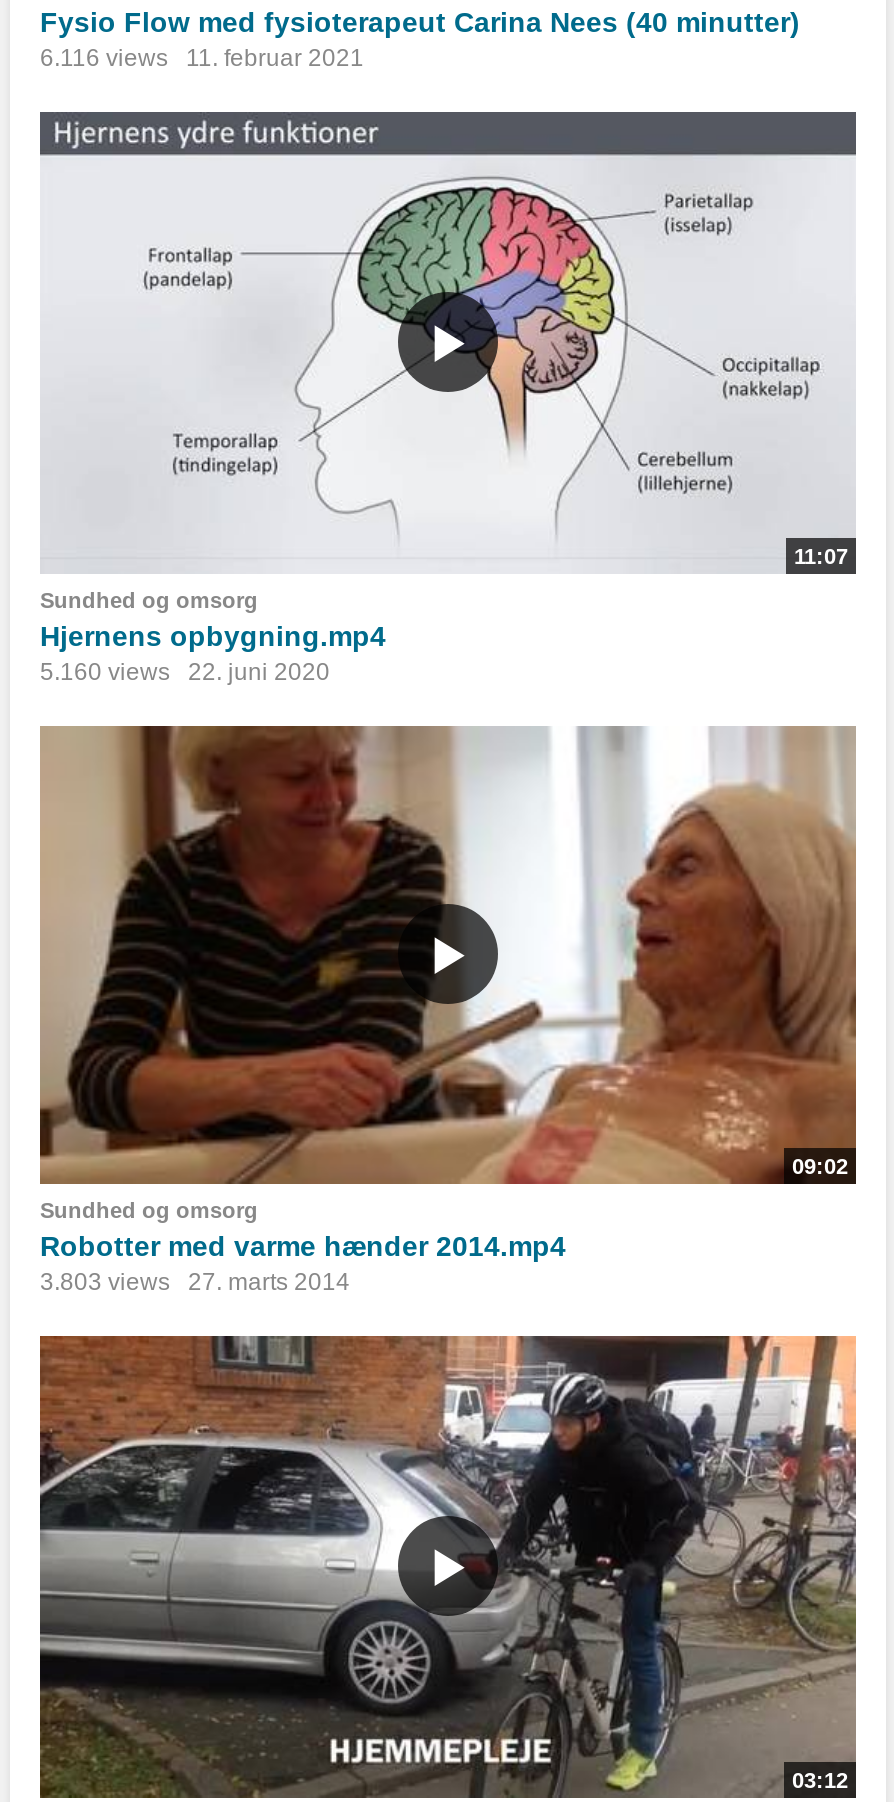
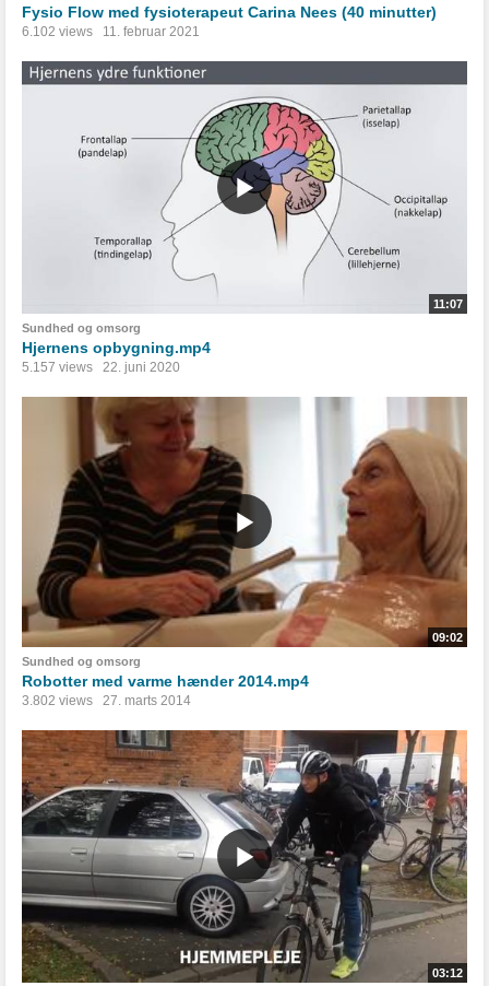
[40,43,364,71] 6.116 views 11. februar 2021 -> [22,24,200,39] 6.102 views 11. februar 2021
[40,658,330,686] 5.160 views 22. juni 2020 -> [22,359,180,375] 5.157 views 22. juni 2020
[40,1268,350,1296] 3.803 views 27. marts 2014 -> [22,693,191,708] 3.802 views 27. marts 2014

